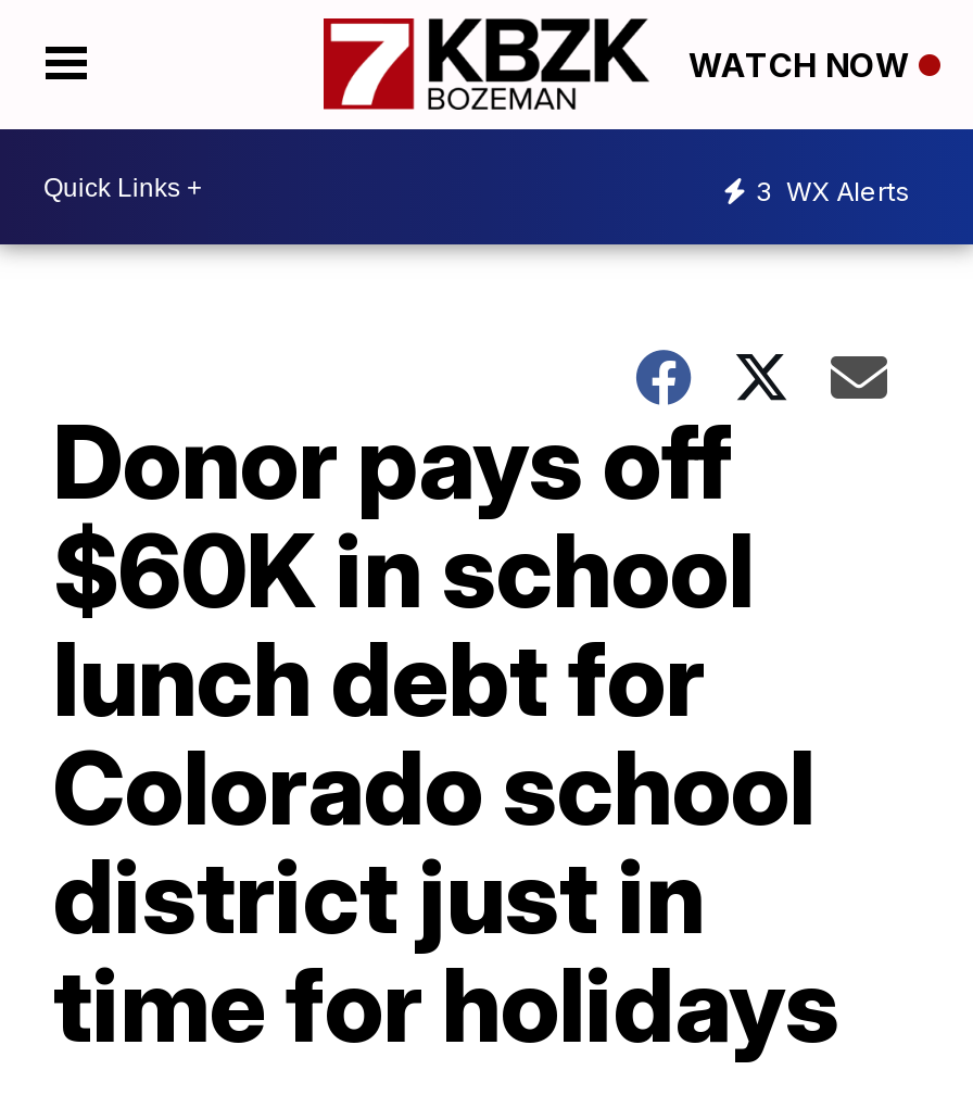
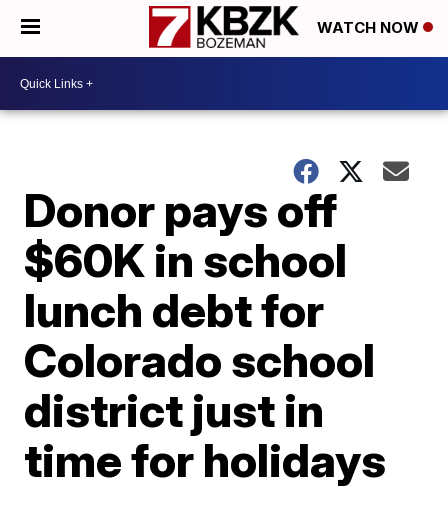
[756,174,910,206] 3 WX Alerts -> none

